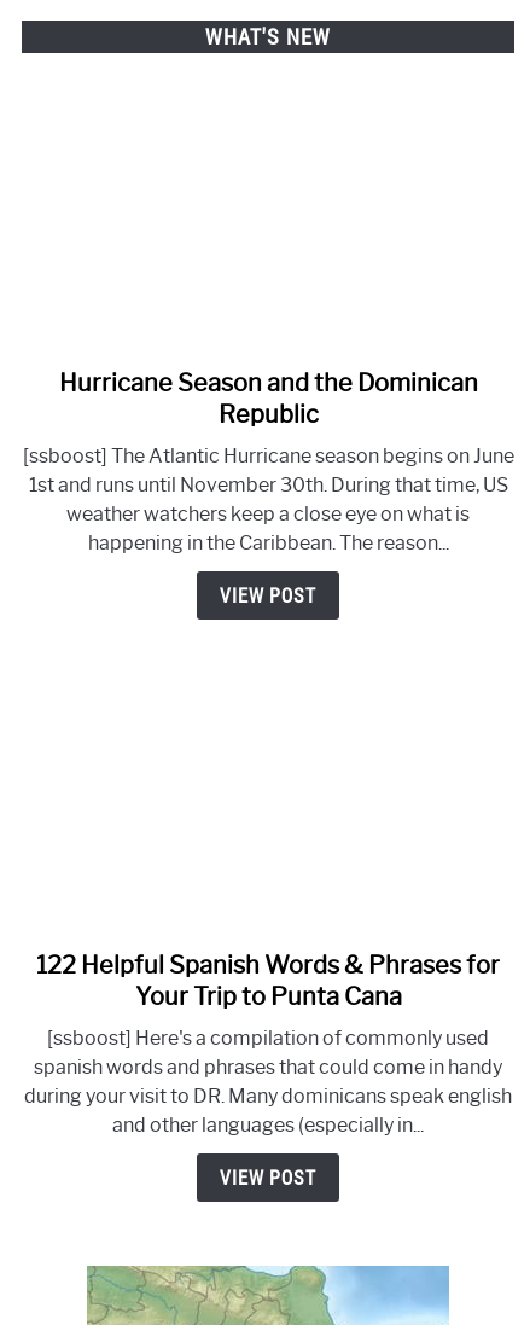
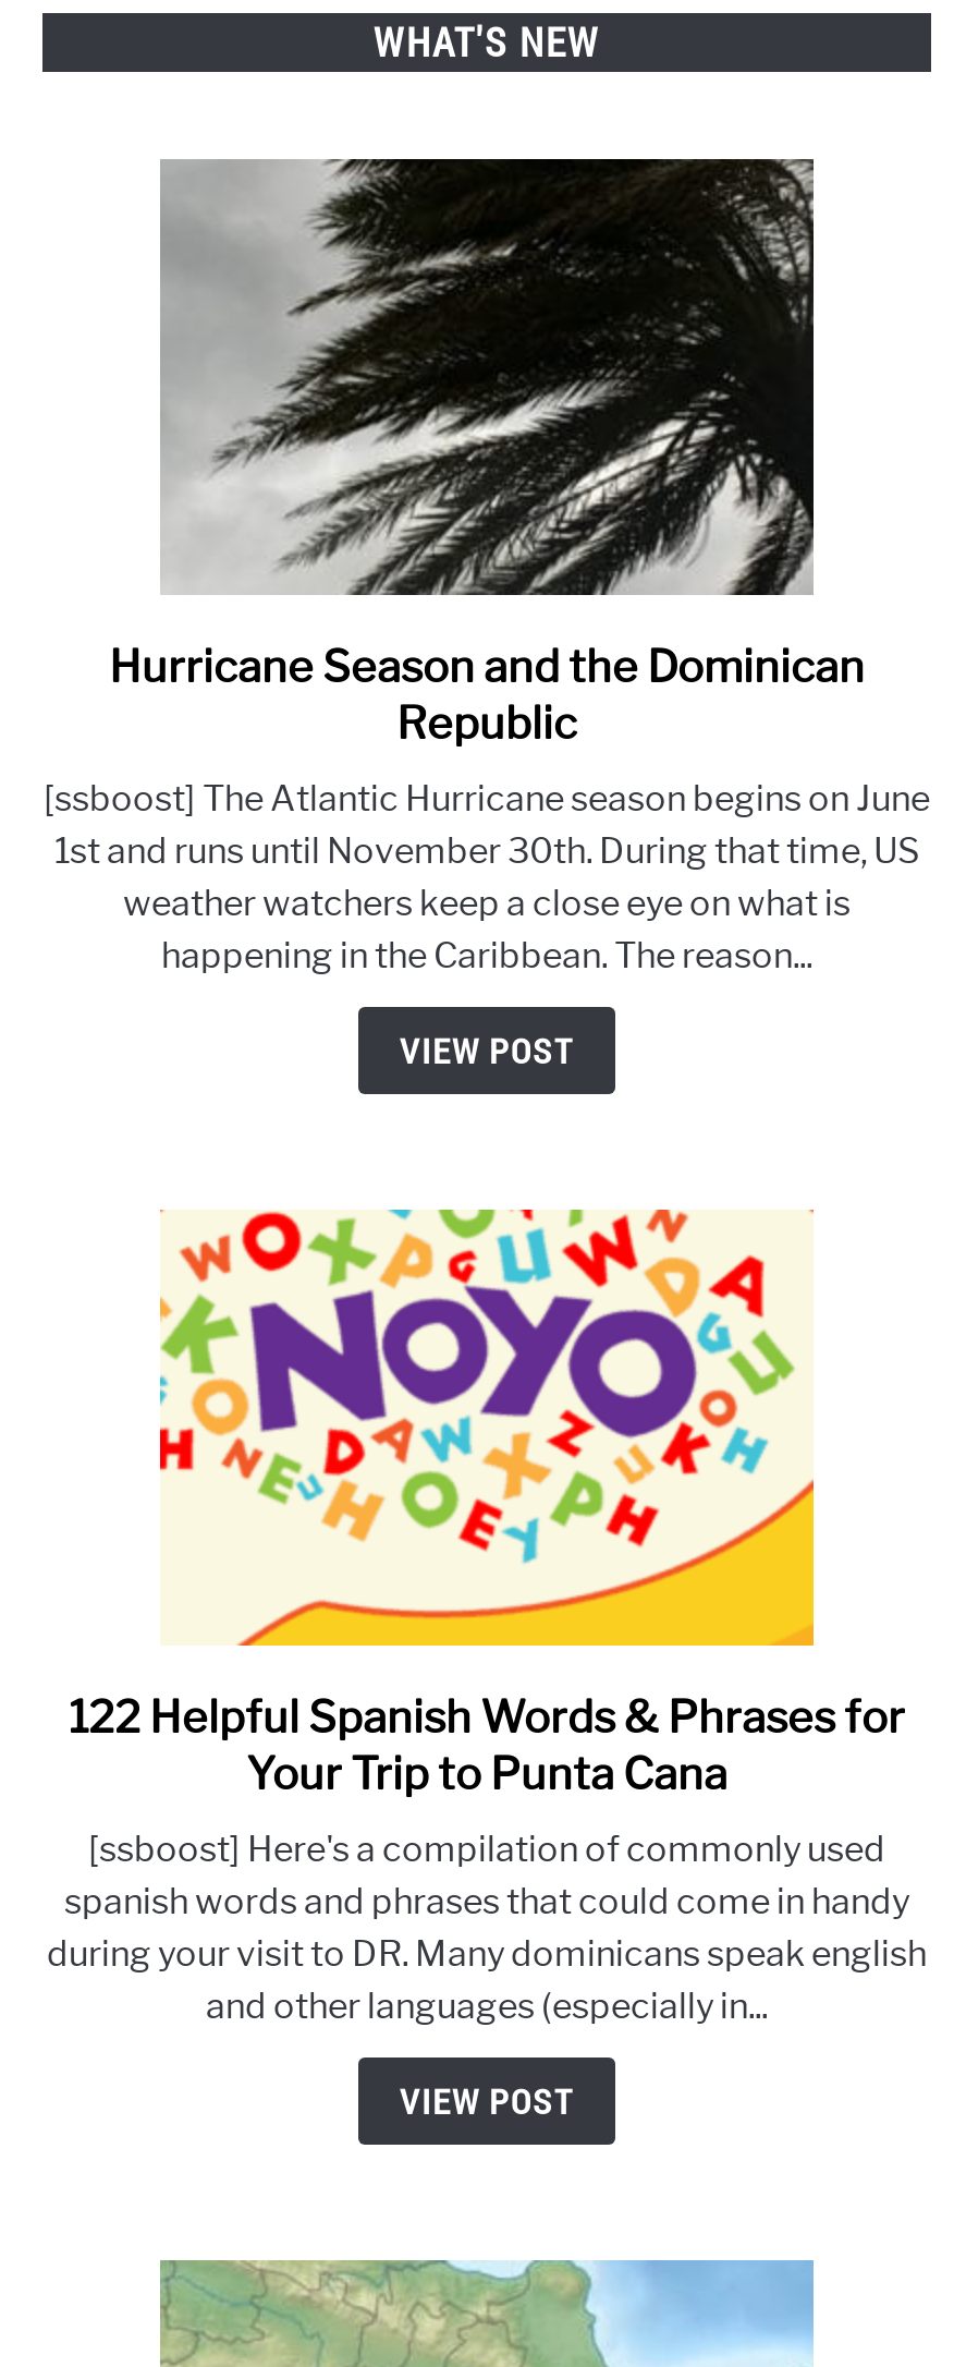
none -> [158,157,816,597] [image]
none -> [158,1207,816,1648] [image]

